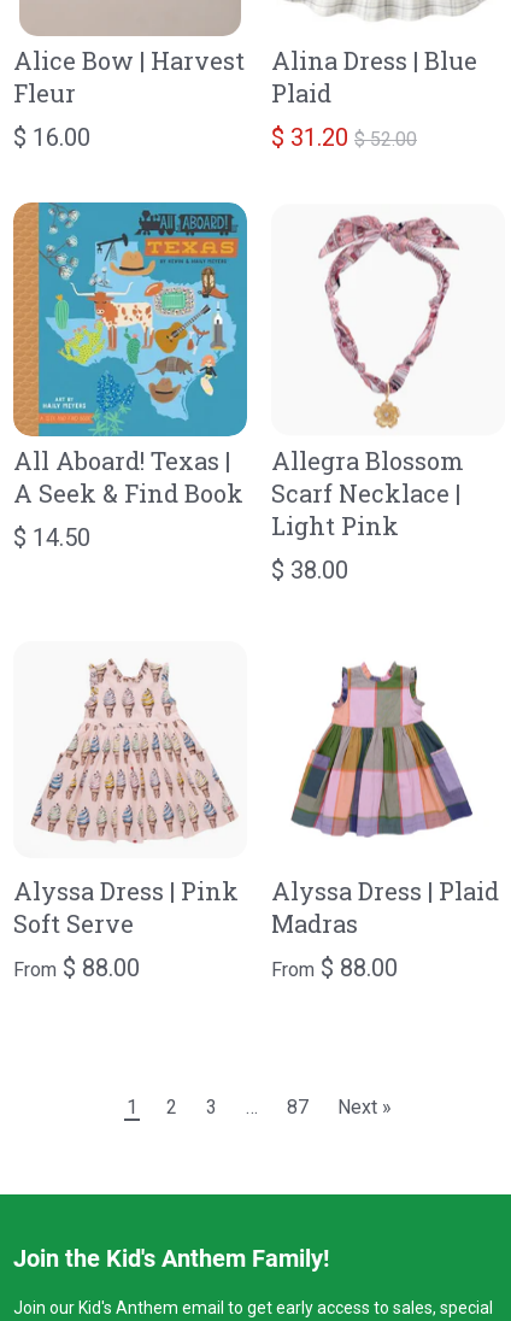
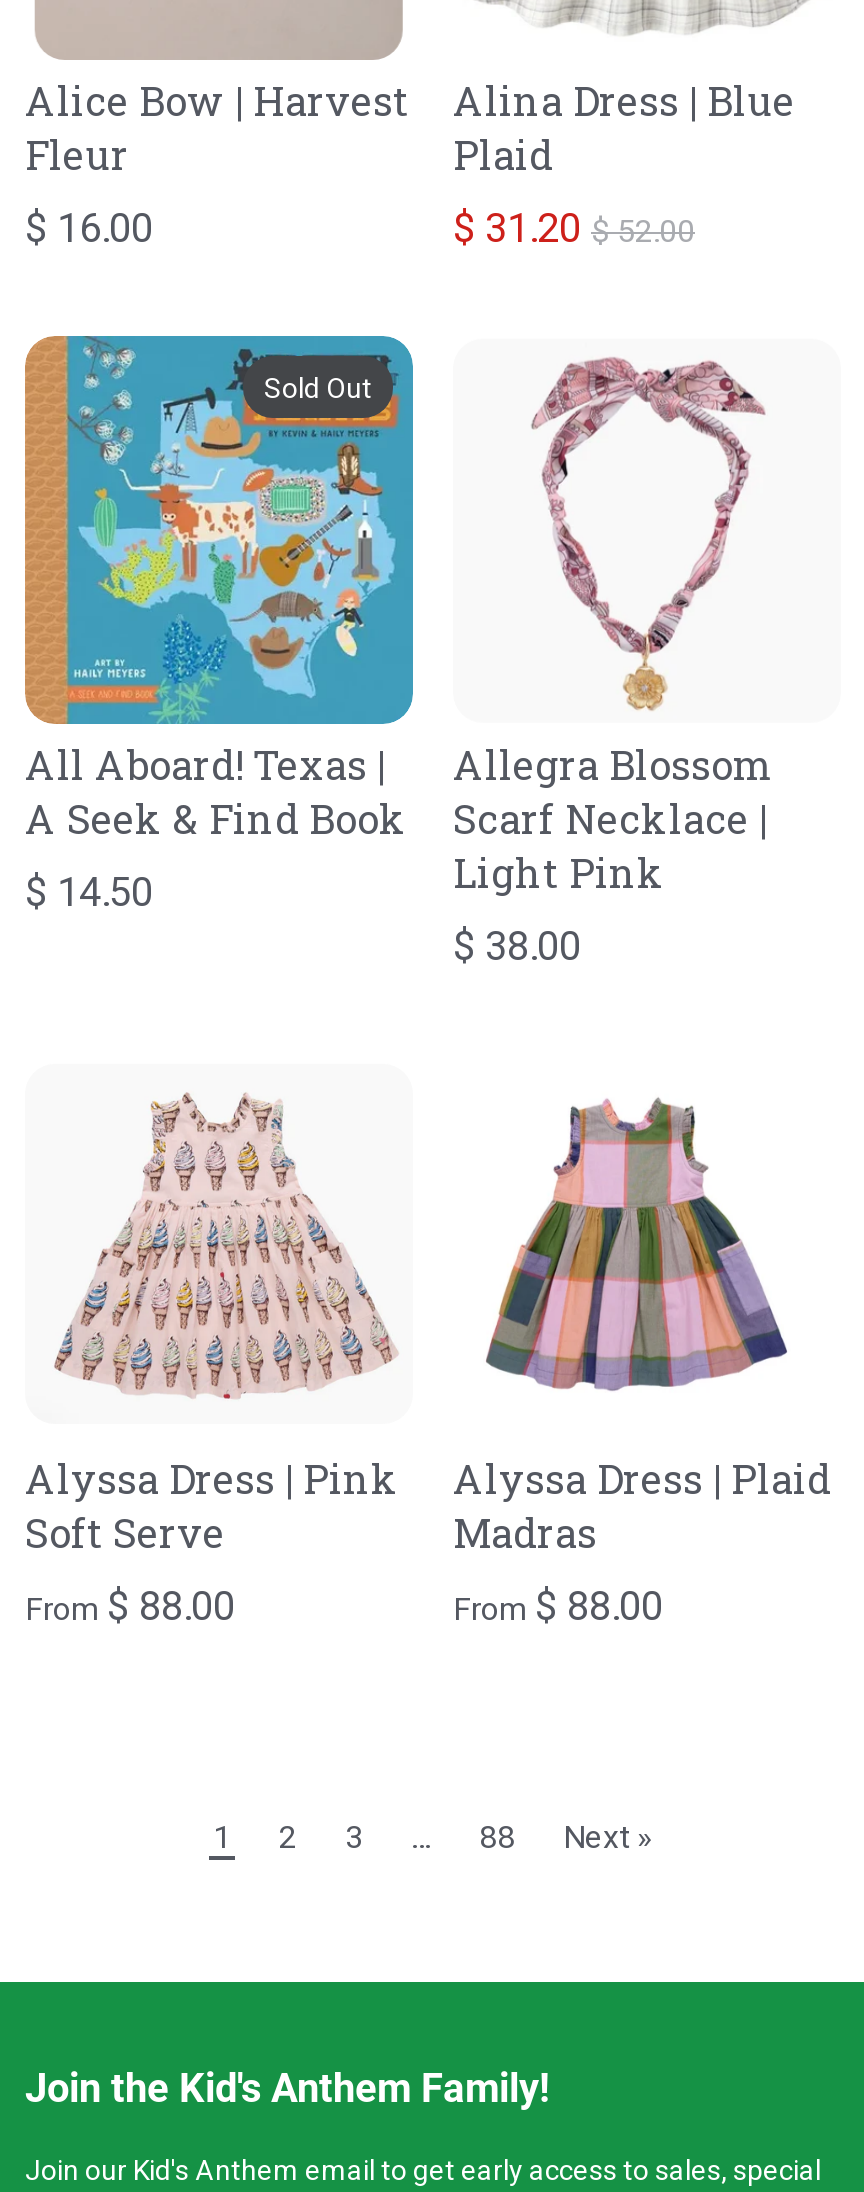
none -> [264,372,372,404] Sold Out
[287,1096,309,1119] 87 -> [479,1819,515,1857] 88

